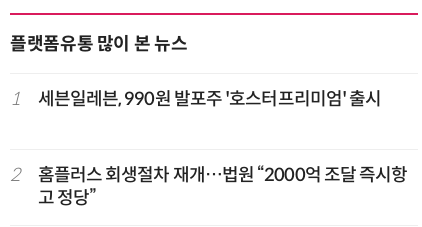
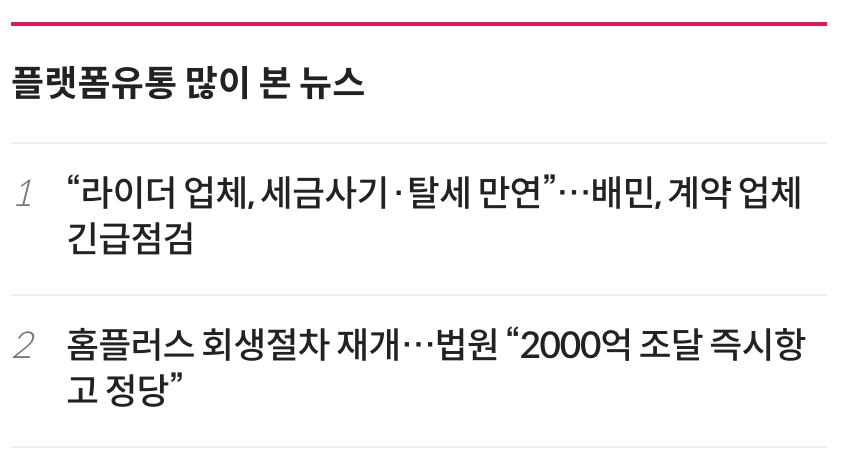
[37,88,381,110] 세븐일레븐, 990원 발포주 '호스터프리미엄' 출시 -> [66,173,802,263] “라이더 업체, 세금사기·탈세 만연”…배민, 계약 업체 | 긴급점검

